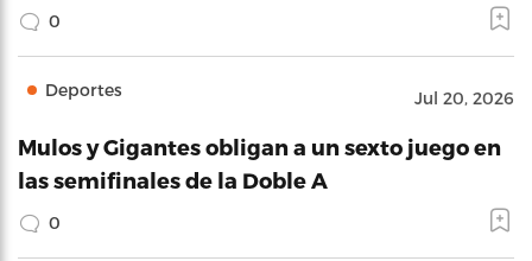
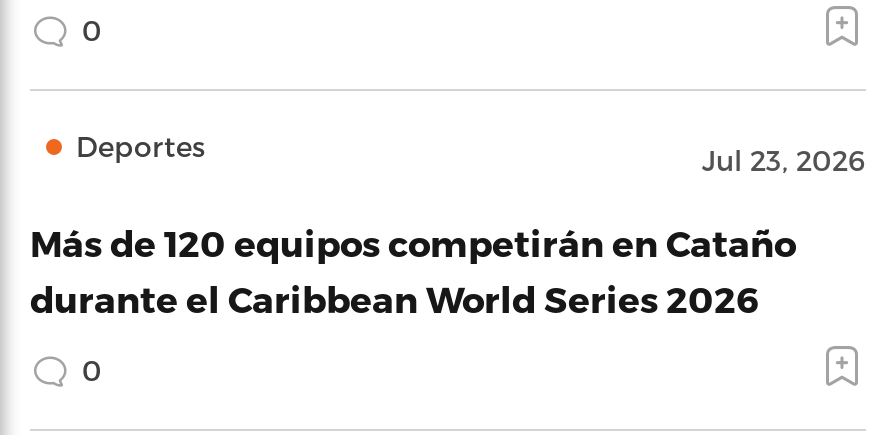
[414,88,514,108] Jul 20, 2026 -> [702,143,866,177] Jul 23, 2026
[18,134,501,192] Mulos y Gigantes obligan a un sexto juego en | las semifinales de la Doble A -> [30,221,796,319] Más de 120 equipos competirán en Cataño | durante el Caribbean World Series 2026

